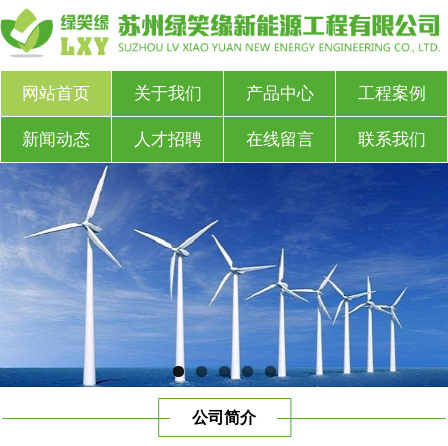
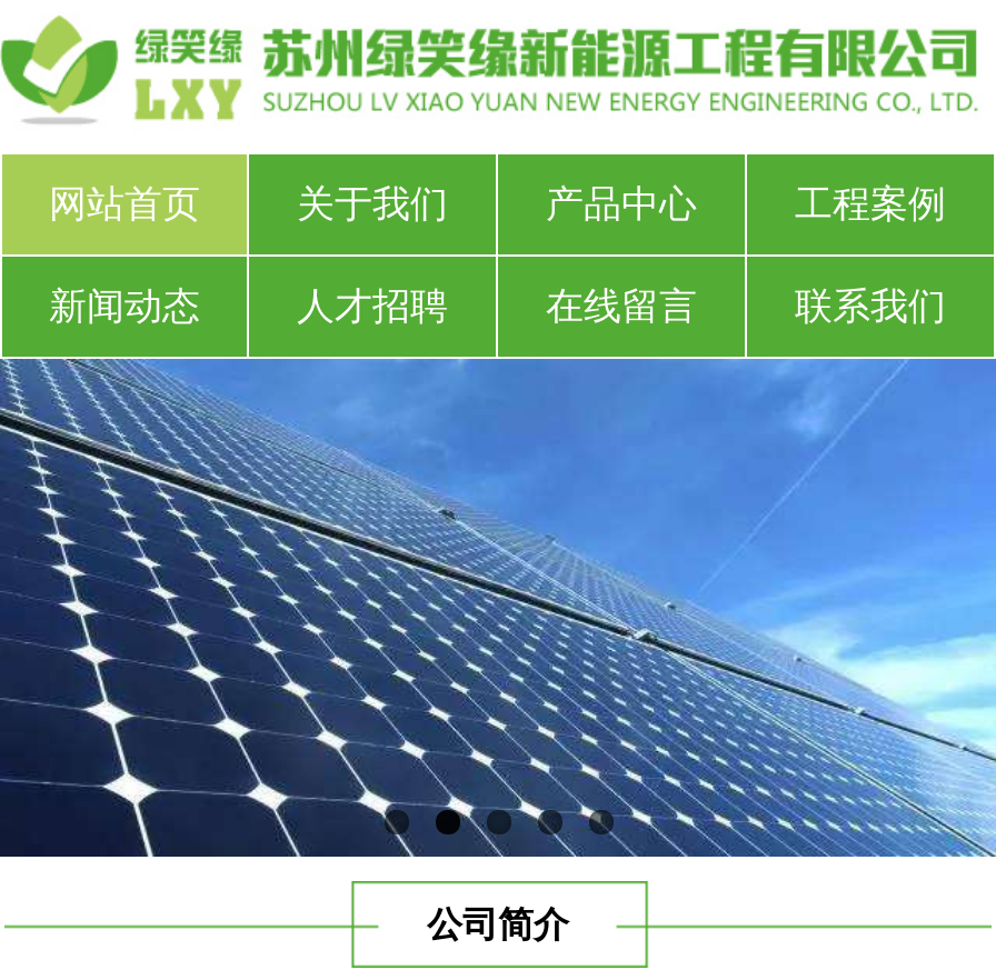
[3,162,445,388] [image] -> [7,357,989,859] [image]

